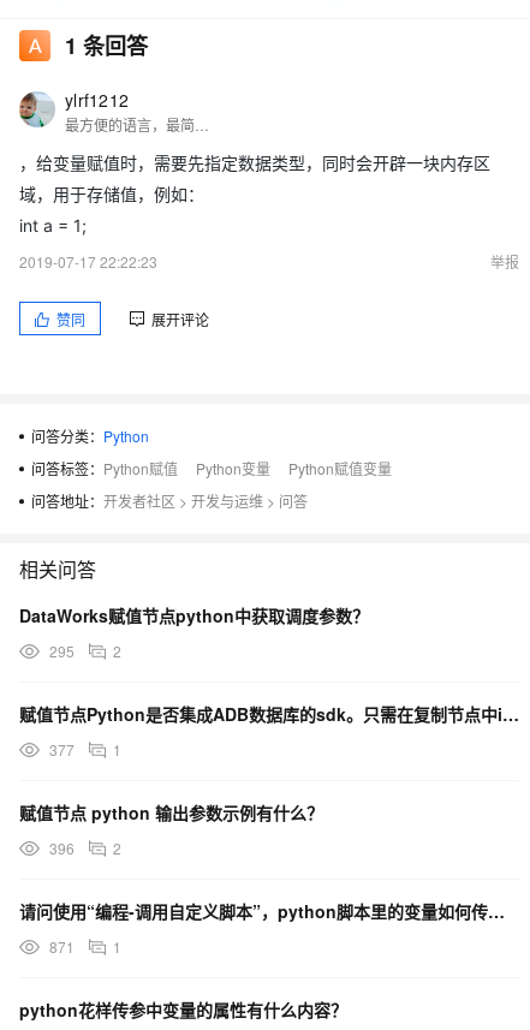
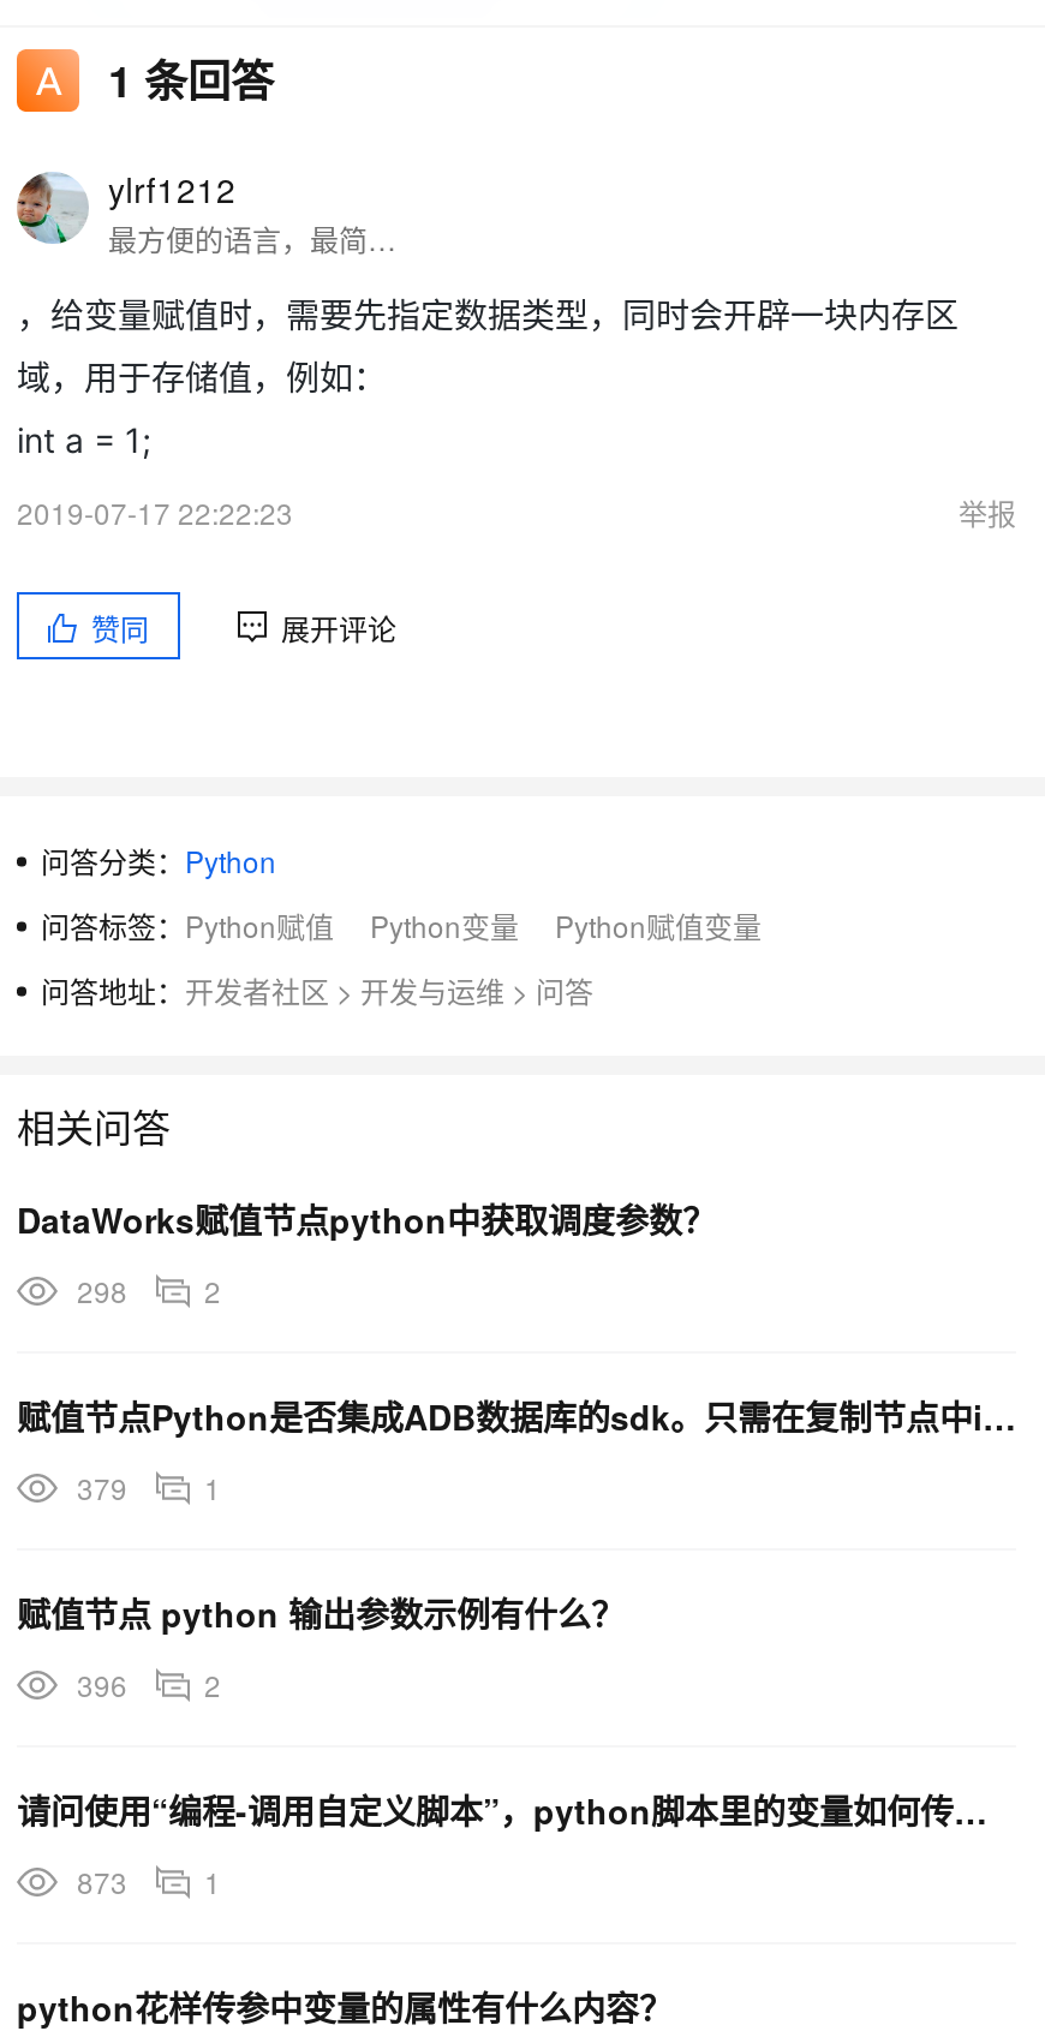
[49,641,121,661] 295 2 -> [77,1270,221,1310] 298 2
[49,739,121,760] 377 1 -> [77,1466,221,1507] 379 1
[49,936,121,957] 871 1 -> [77,1860,221,1901] 873 1

